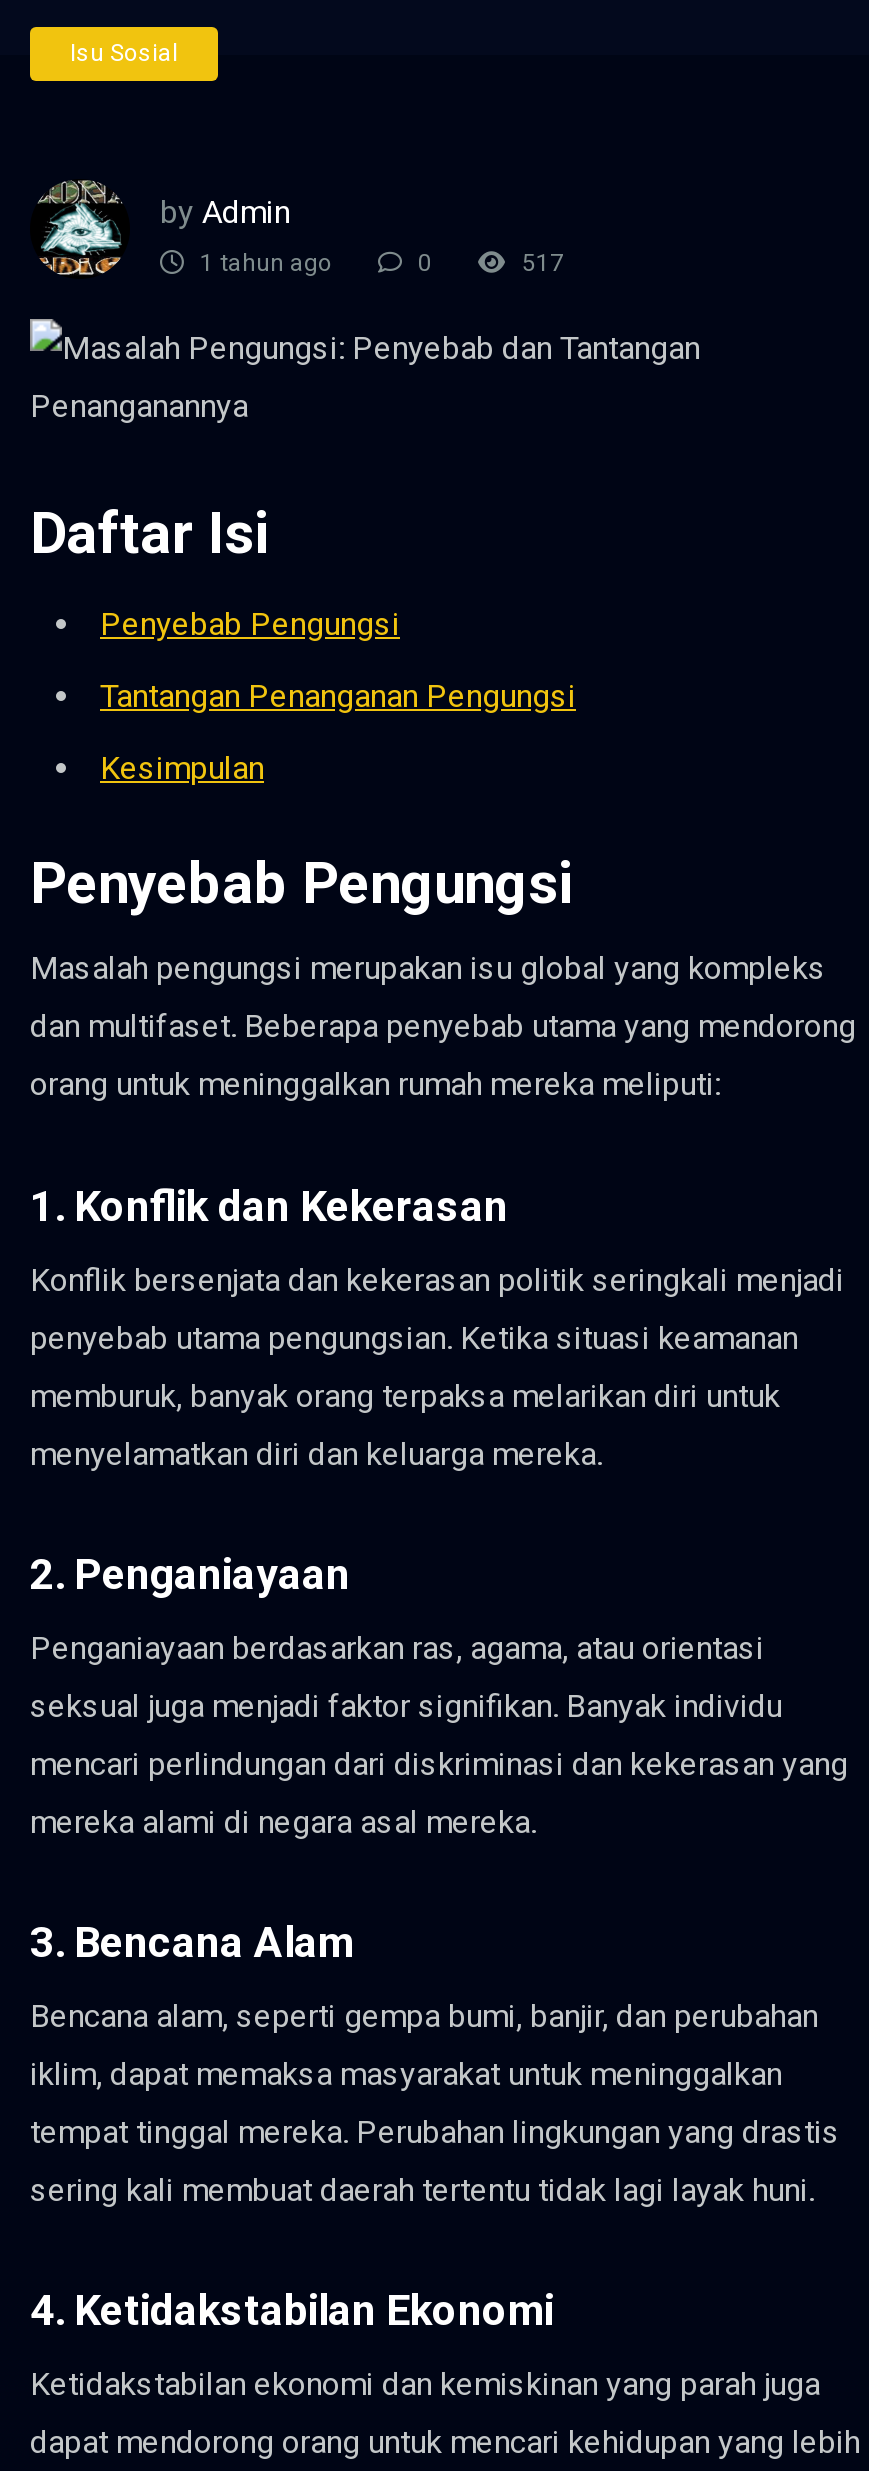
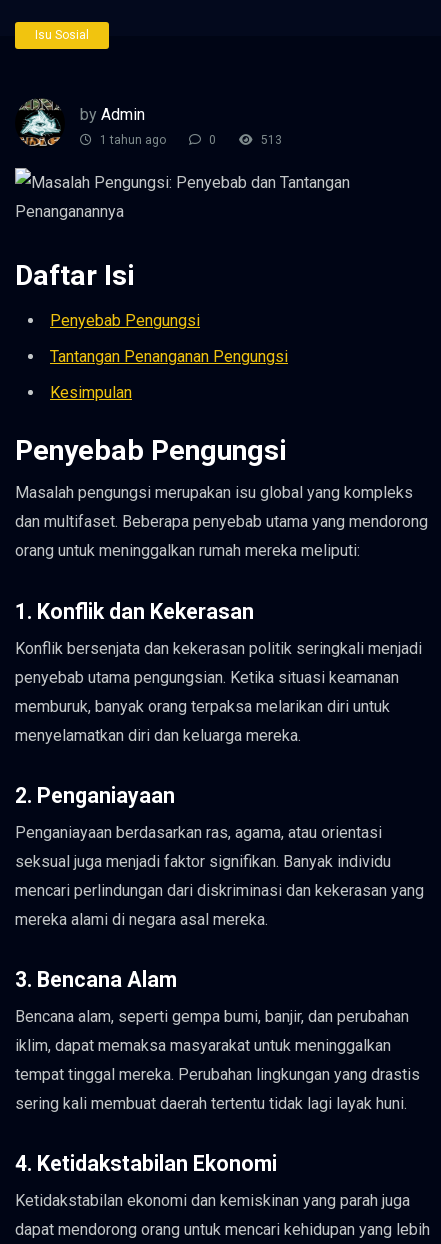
[516,249,564,277] 517 -> [258,133,282,147] 513

